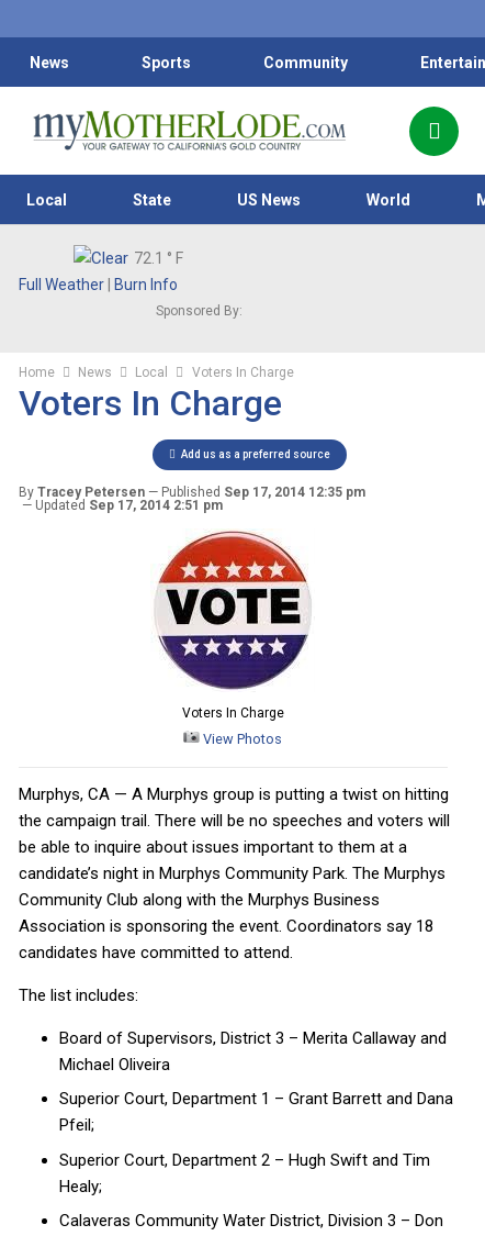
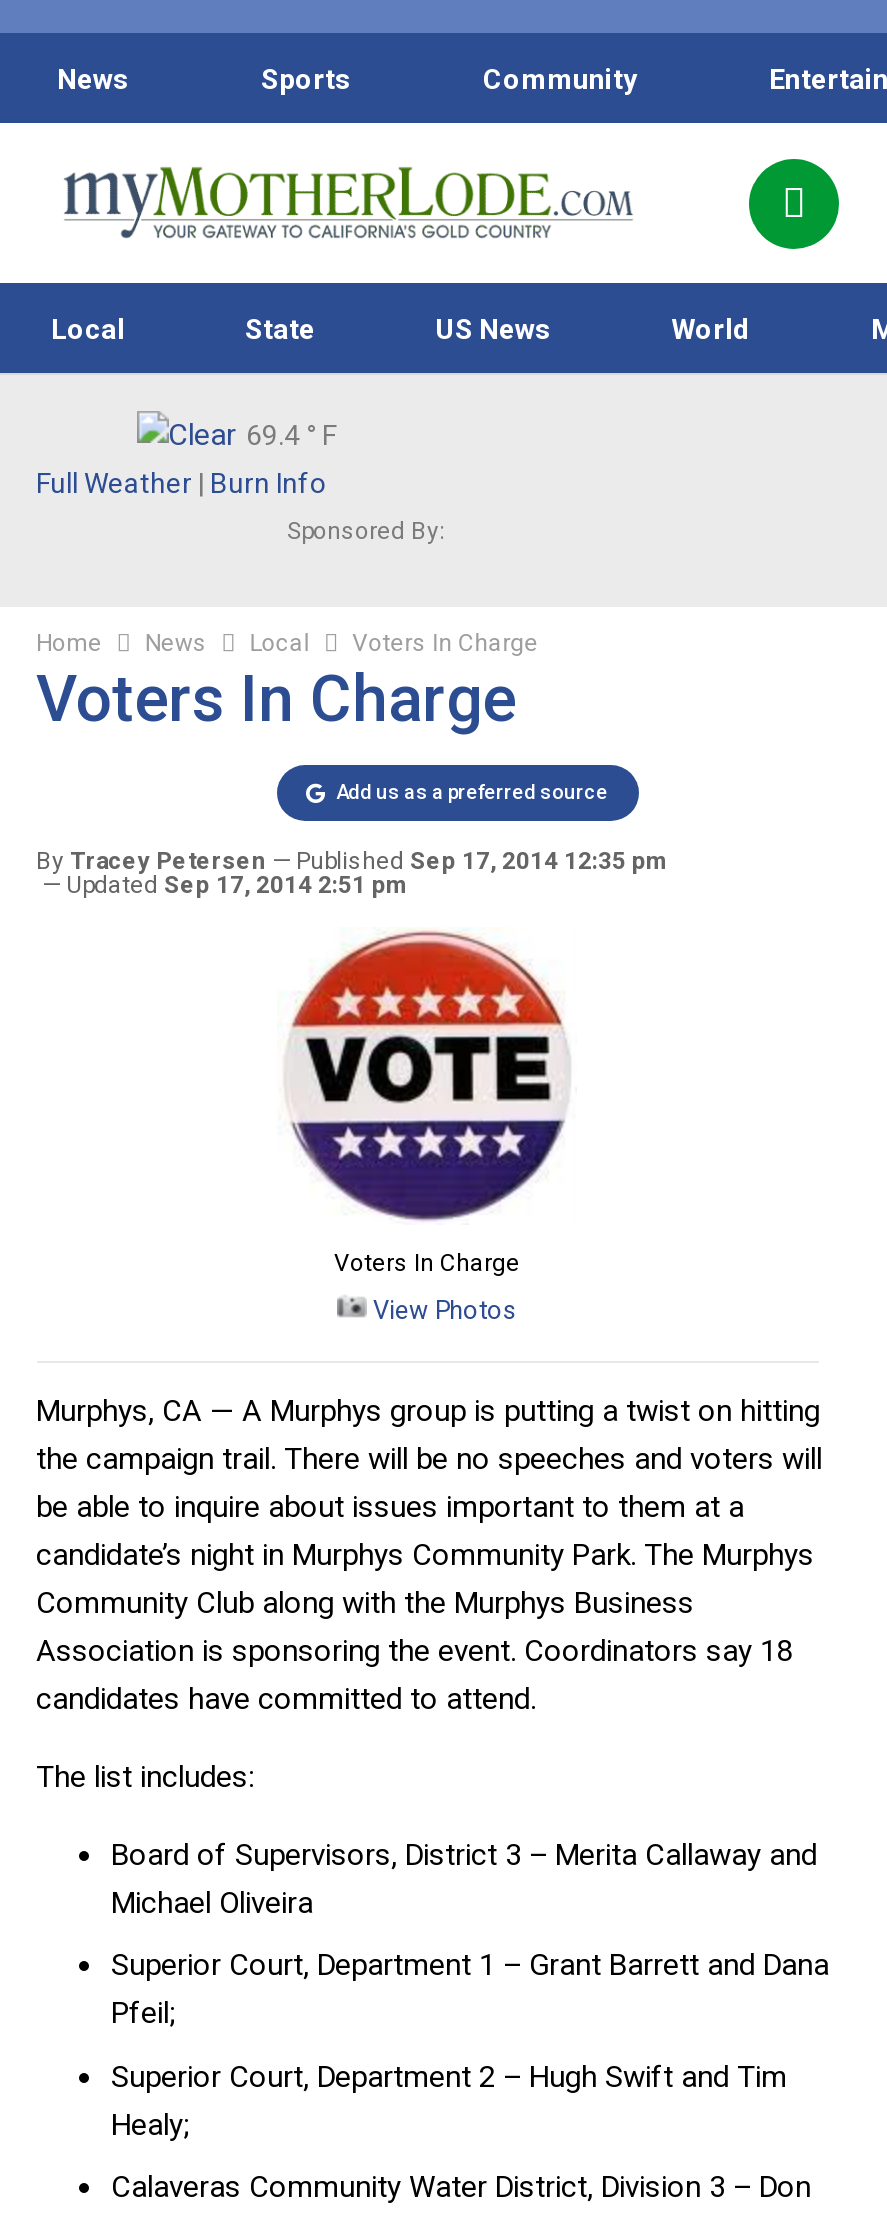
[133,249,183,267] 72.1 ° F -> [246,419,336,451] 69.4 ° F

